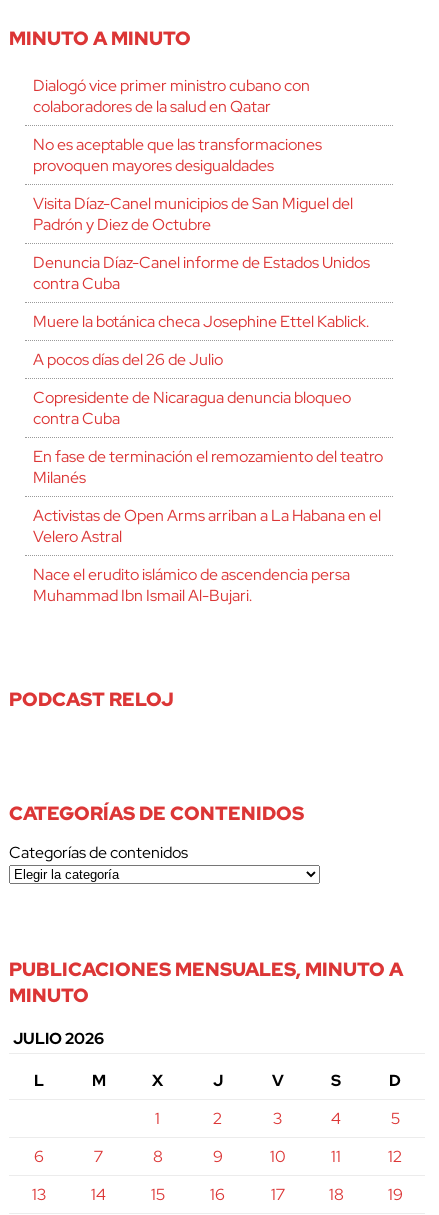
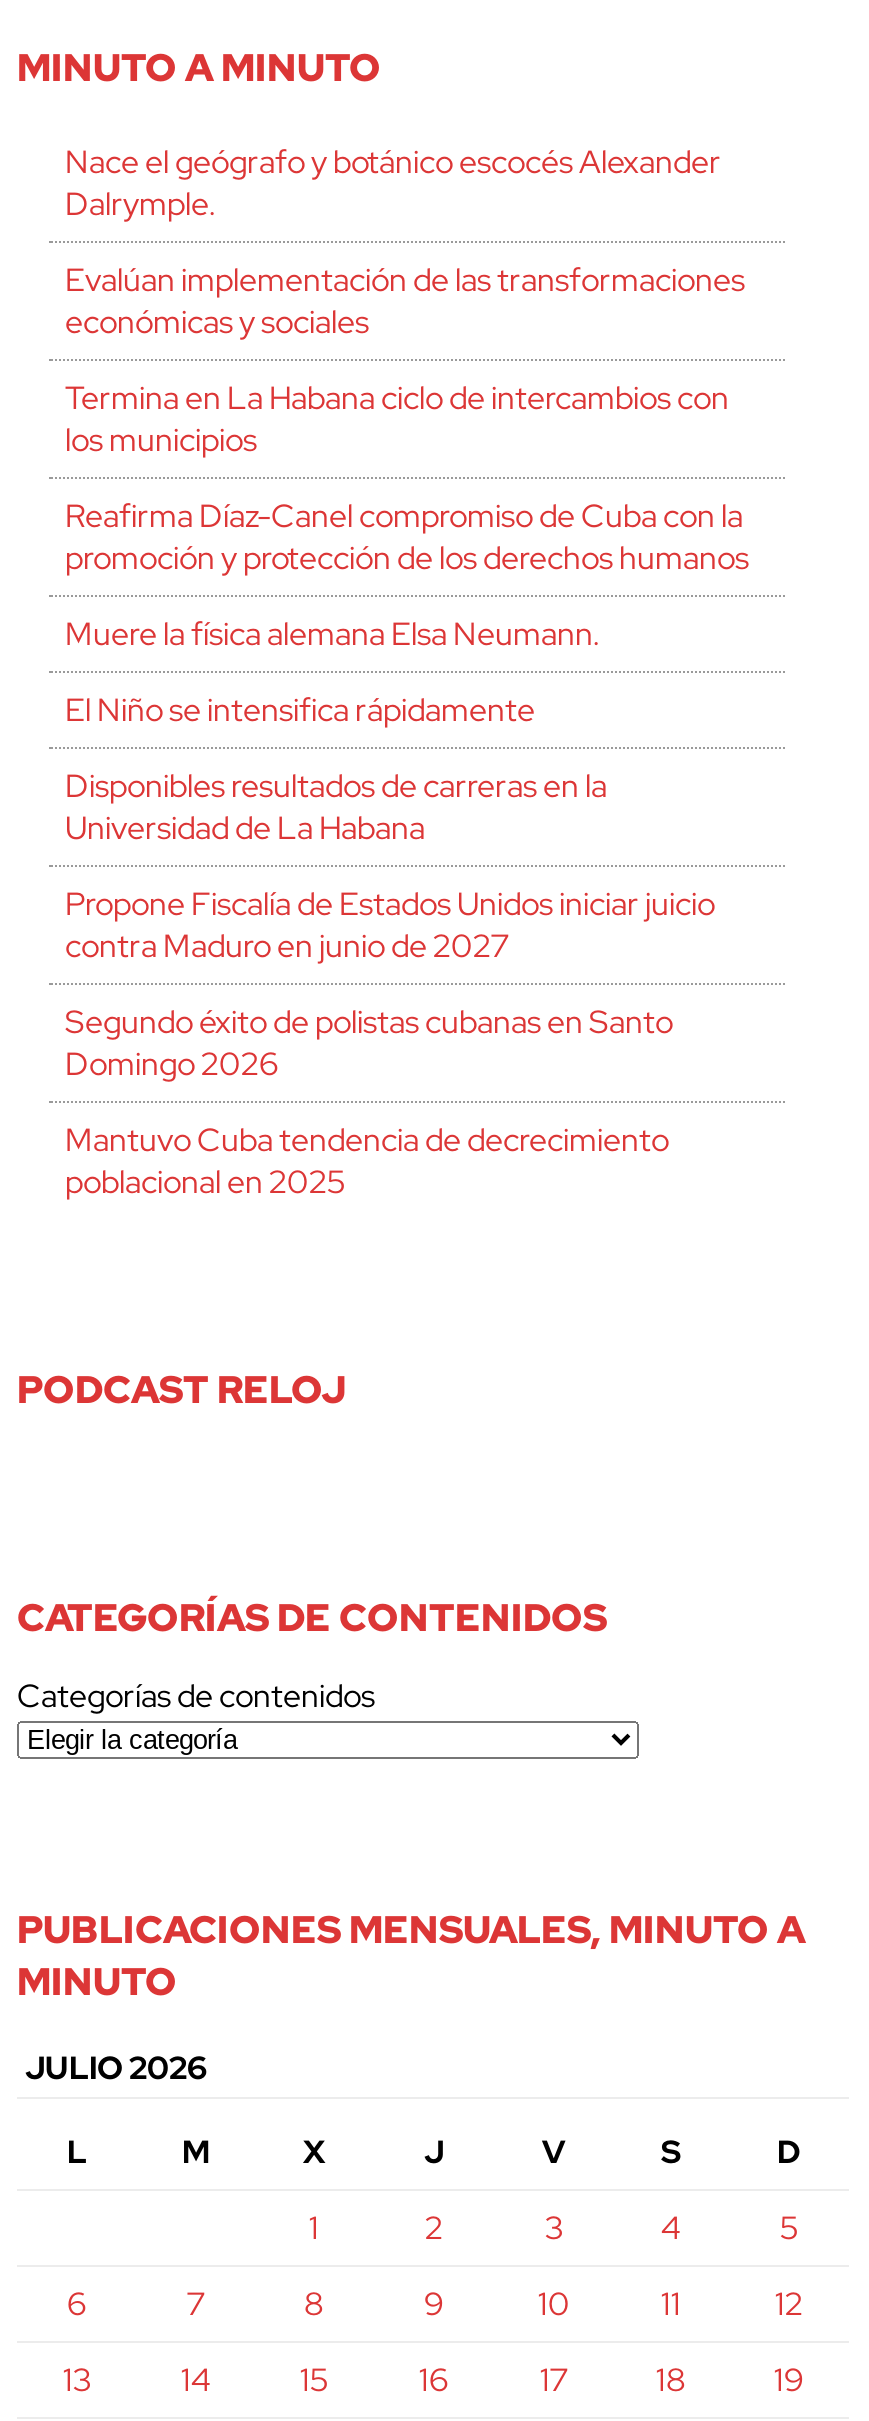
[33,75,310,117] Dialogó vice primer ministro cubano con | colaboradores de la salud en Qatar -> [65,142,721,226] Nace el geógrafo y botánico escocés Alexander | Dalrymple.
[33,134,322,176] No es aceptable que las transformaciones | provoquen mayores desigualdades -> [65,260,745,344] Evalúan implementación de las transformaciones | económicas y sociales
[33,193,353,235] Visita Díaz-Canel municipios de San Miguel del | Padrón y Diez de Octubre -> [65,378,729,462] Termina en La Habana ciclo de intercambios con | los municipios
[33,252,370,294] Denuncia Díaz-Canel informe de Estados Unidos | contra Cuba -> [65,496,749,580] Reafirma Díaz-Canel compromiso de Cuba con la | promoción y protección de los derechos humanos
[33,311,369,332] Muere la botánica checa Josephine Ettel Kablick. -> [65,614,599,656] Muere la física alemana Elsa Neumann.
[33,349,223,370] A pocos días del 26 de Julio -> [65,690,535,732] El Niño se intensifica rápidamente
[33,387,351,429] Copresidente de Nicaragua denuncia bloqueo | contra Cuba -> [65,766,607,850] Disponibles resultados de carreras en la | Universidad de La Habana
[33,446,383,488] En fase de terminación el remozamiento del teatro | Milanés -> [65,884,715,968] Propone Fiscalía de Estados Unidos iniciar juicio | contra Maduro en junio de 2027
[33,505,381,547] Activistas de Open Arms arriban a La Habana en el | Velero Astral -> [65,1002,673,1086] Segundo éxito de polistas cubanas en Santo | Domingo 2026
[33,564,350,606] Nace el erudito islámico de ascendencia persa | Muhammad Ibn Ismail Al-Bujari. -> [65,1120,669,1204] Mantuvo Cuba tendencia de decrecimiento | poblacional en 2025

